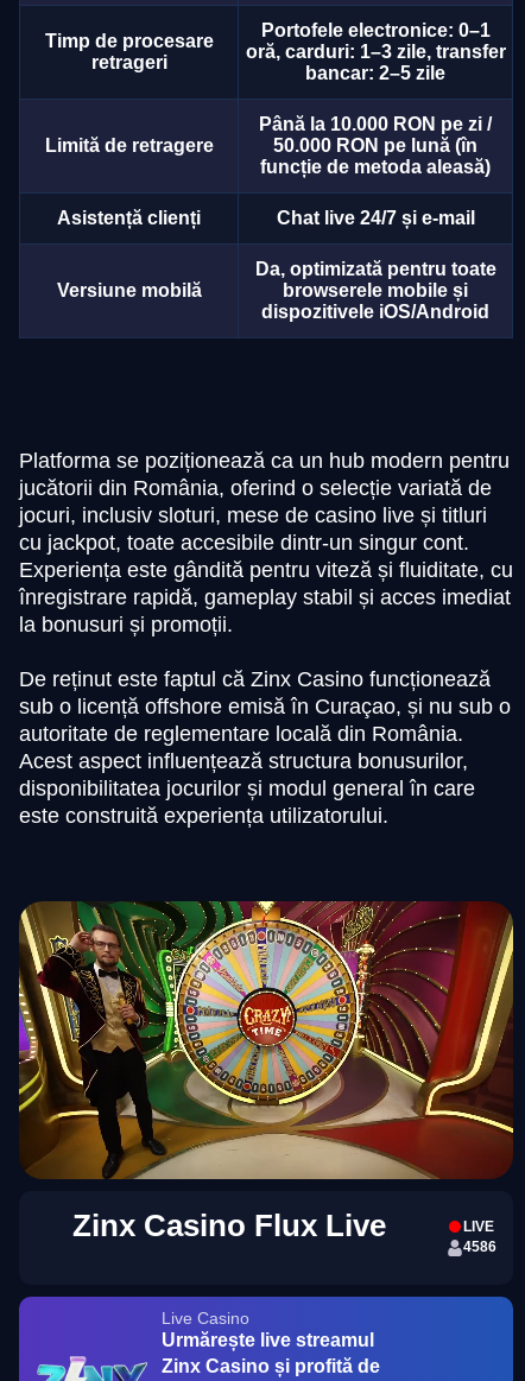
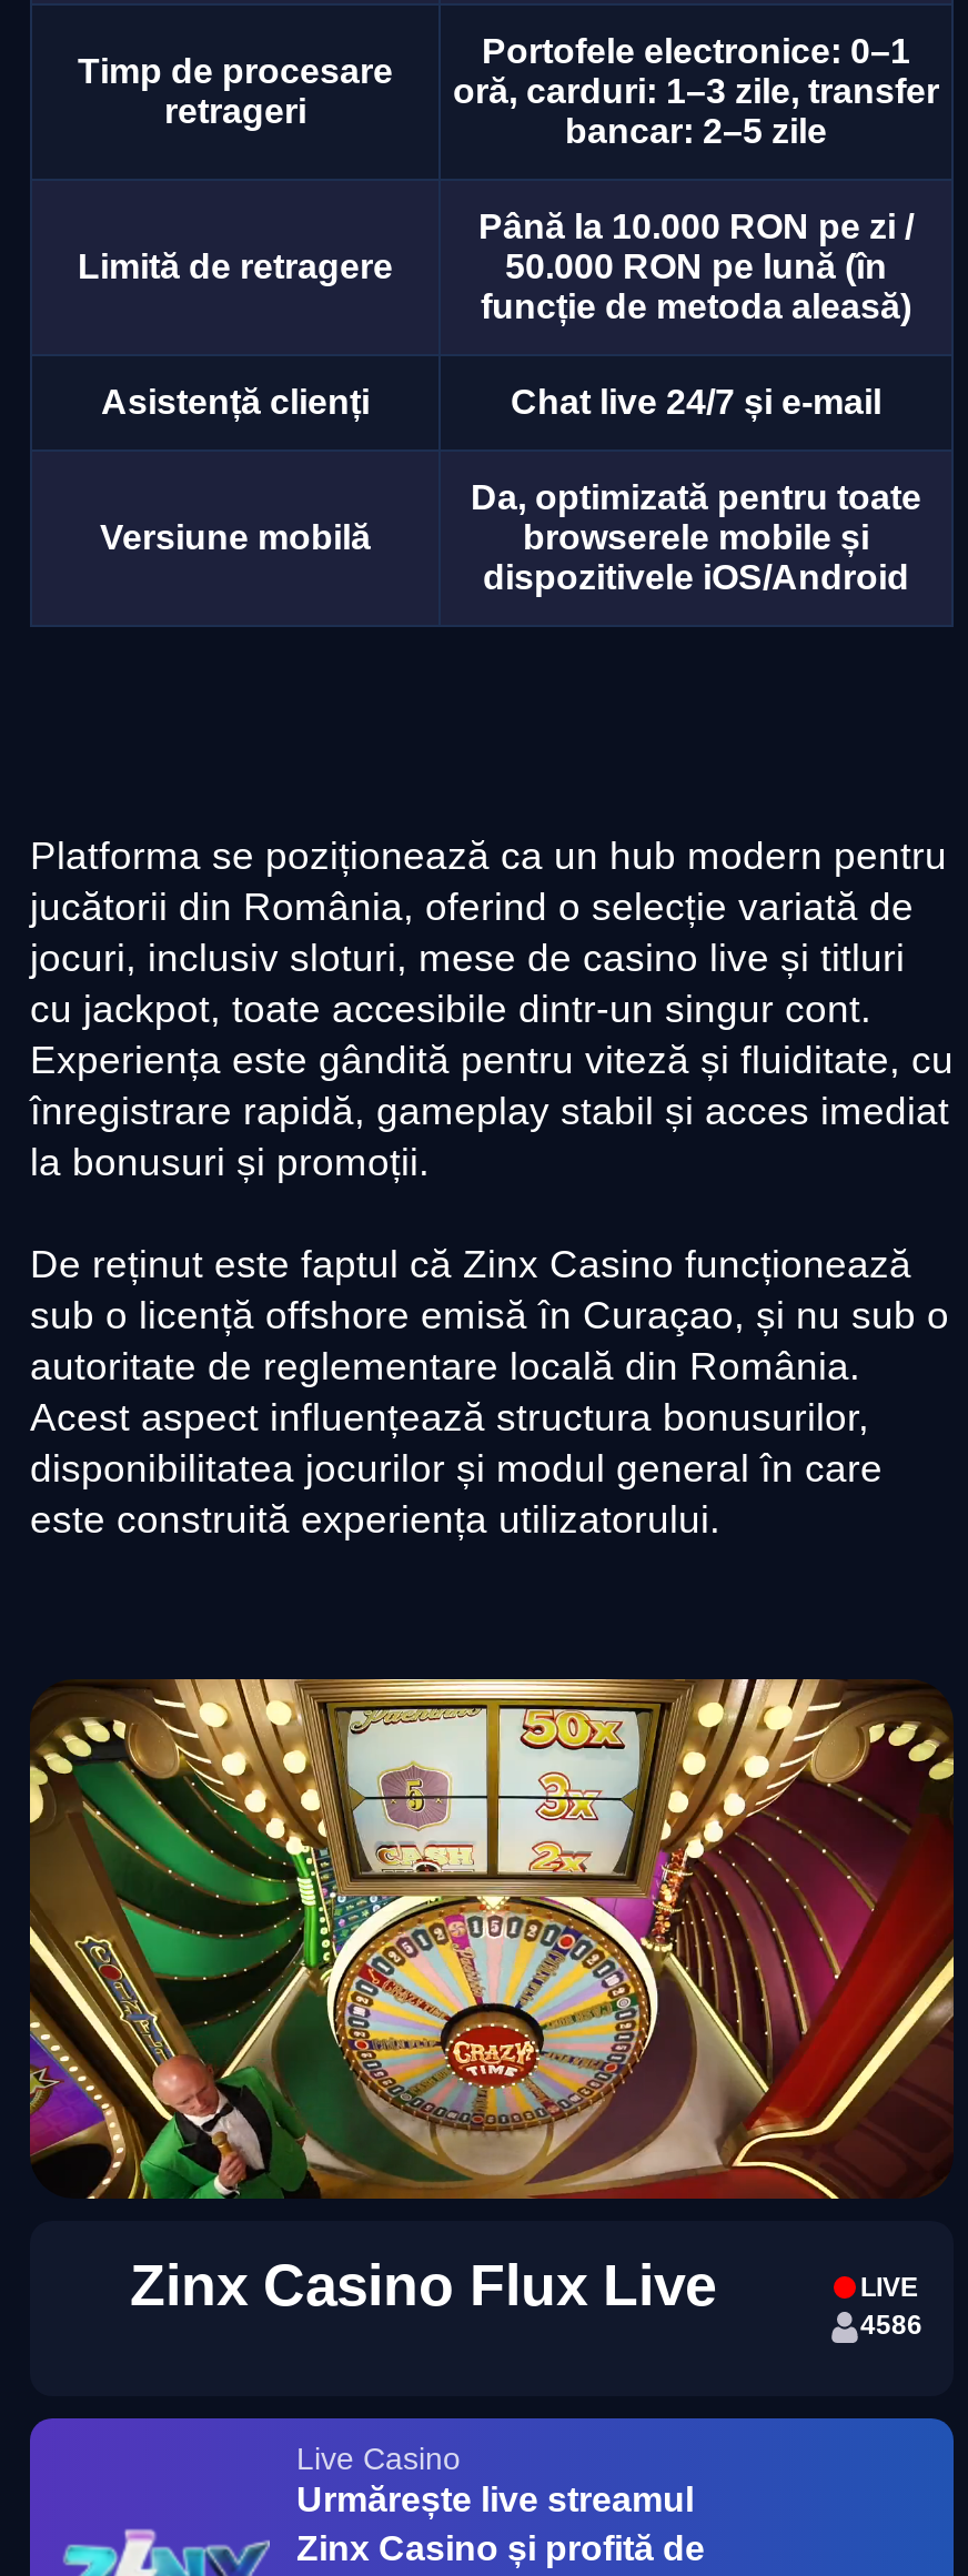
[18,900,514,1180] [image] -> [28,1677,956,2201] [image]

